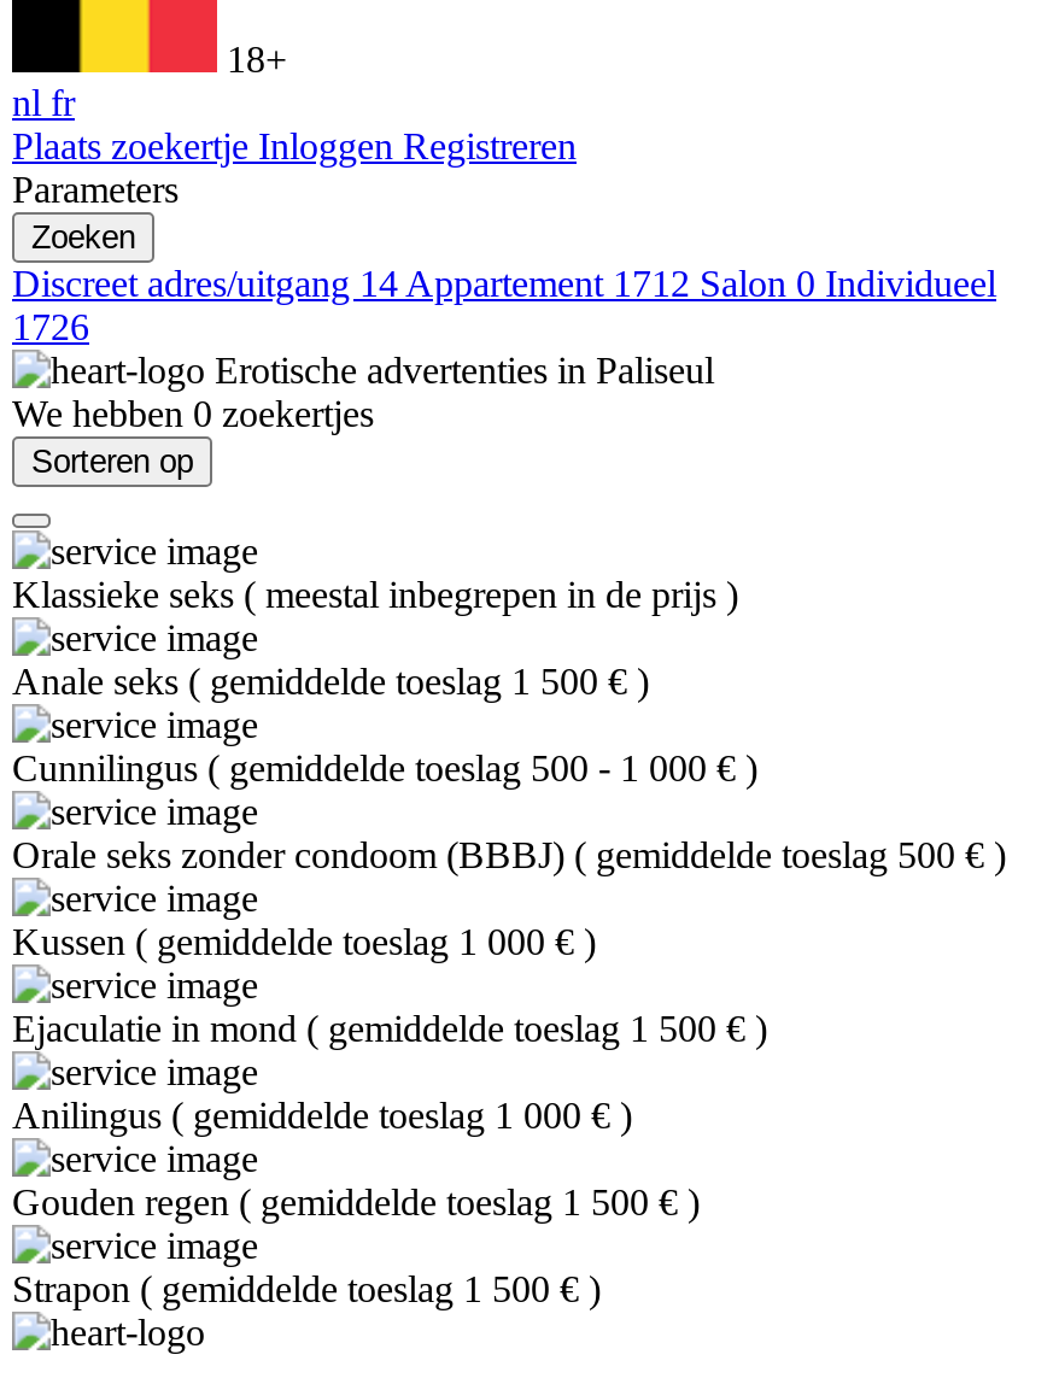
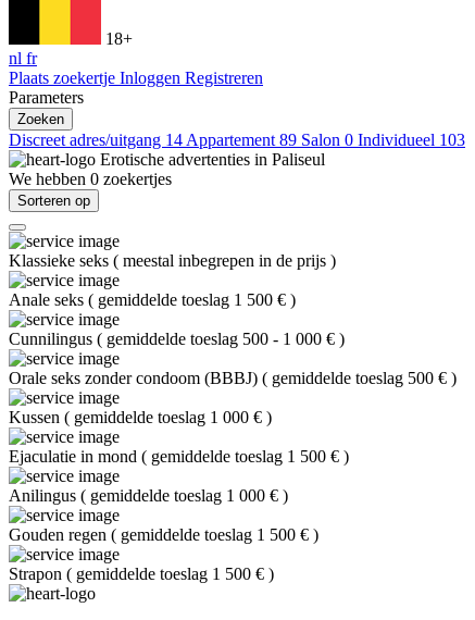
[12,263,996,347] Discreet adres/uitgang 14 Appartement 1712 Salon 0 Individueel | 1726 -> [9,131,465,149] Discreet adres/uitgang 14 Appartement 89 Salon 0 Individueel 103

